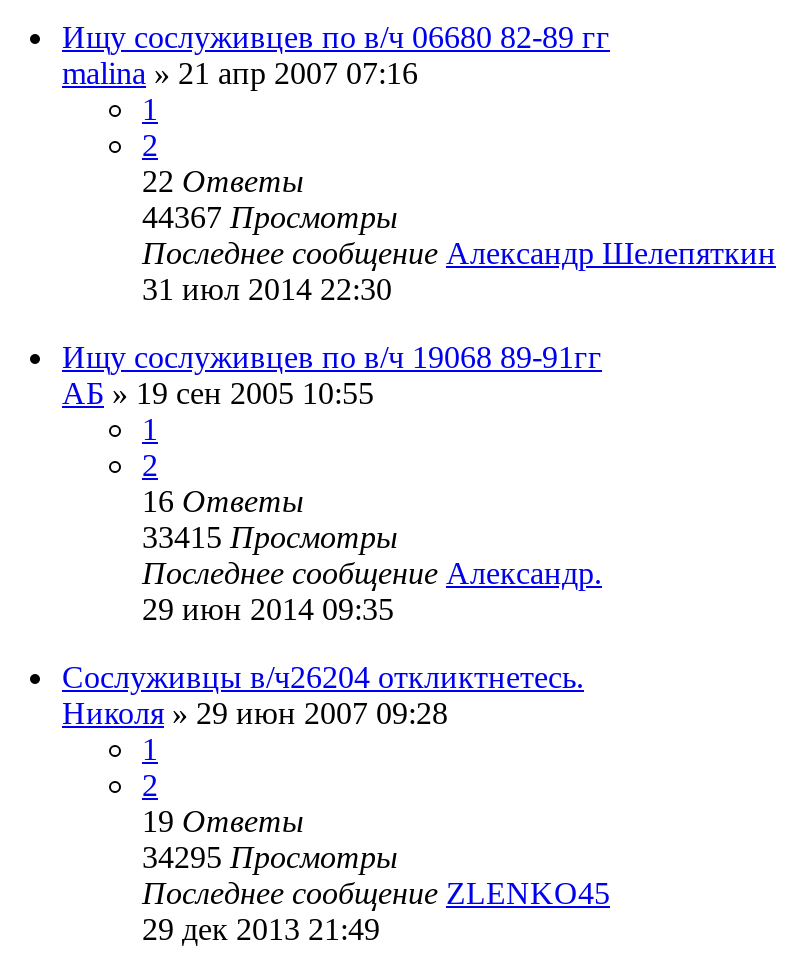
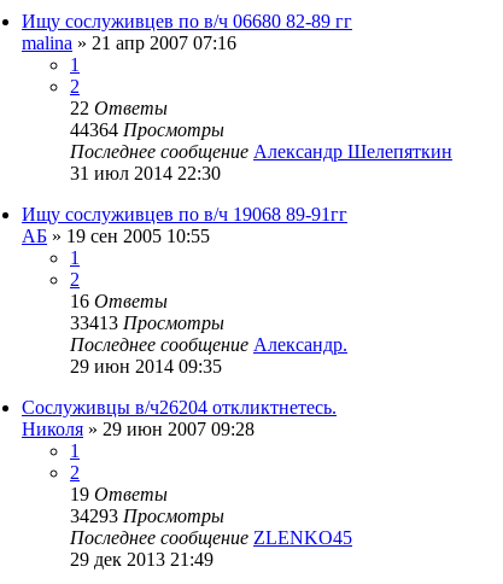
[142,200,398,234] 44367 Просмотры -> [70,119,224,140] 44364 Просмотры
[142,520,398,554] 33415 Просмотры -> [70,312,224,333] 33413 Просмотры
[142,840,398,874] 34295 Просмотры -> [70,505,224,526] 34293 Просмотры

